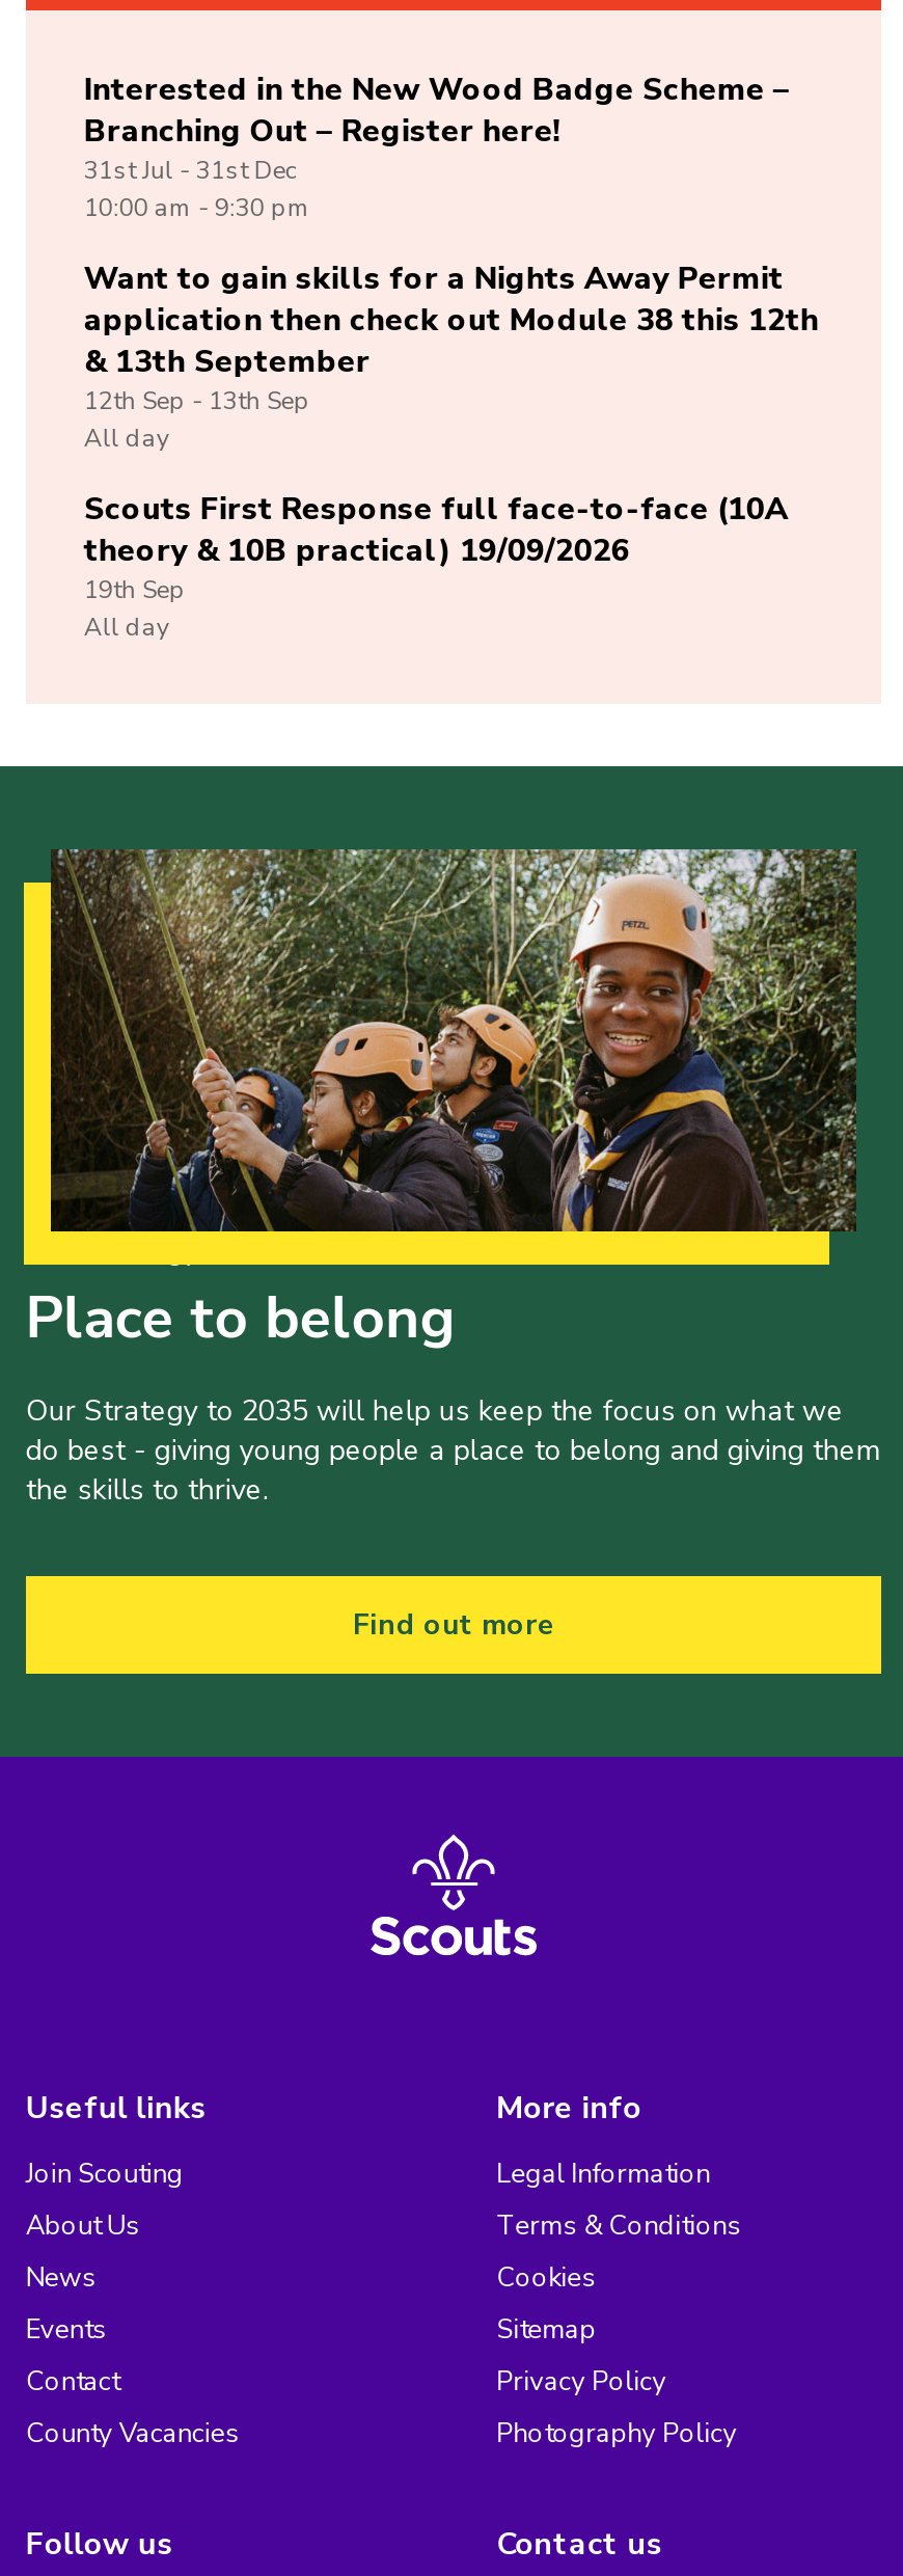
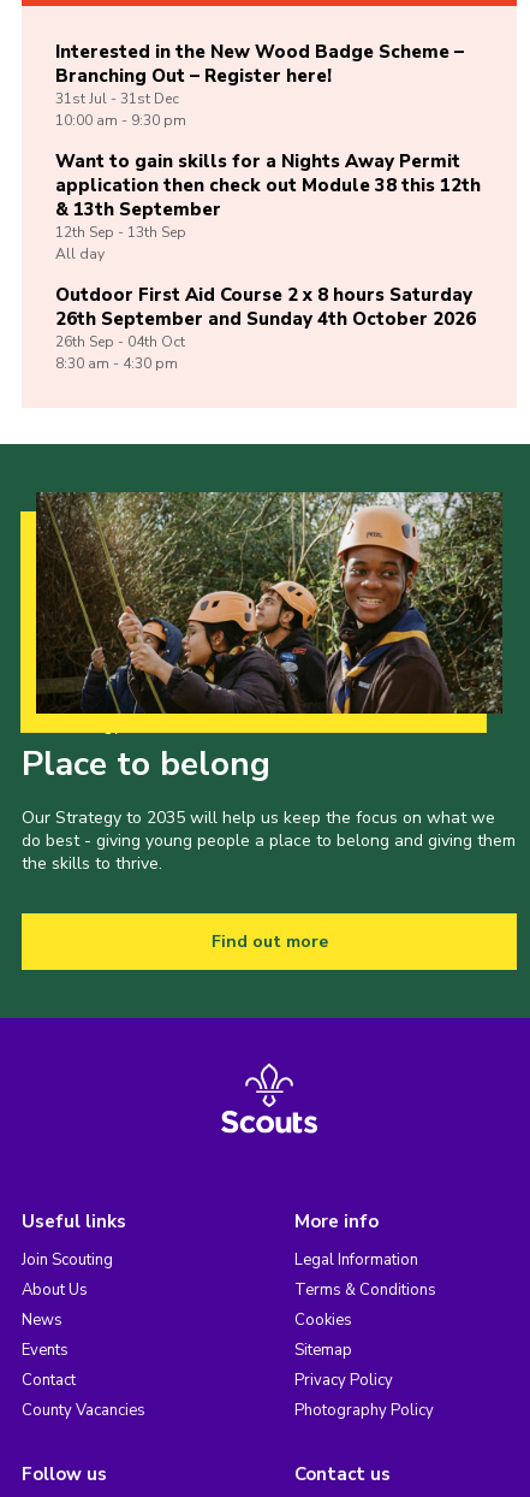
[84,489,788,644] Scouts First Response full face-to-face (10A | theory & 10B practical) 19/09/2026 | 19th Sep | All day -> [55,283,476,373] Outdoor First Aid Course 2 x 8 hours Saturday | 26th September and Sunday 4th October 2026 | 26th Sep - 04th Oct | 8:30 am - 4:30 pm

